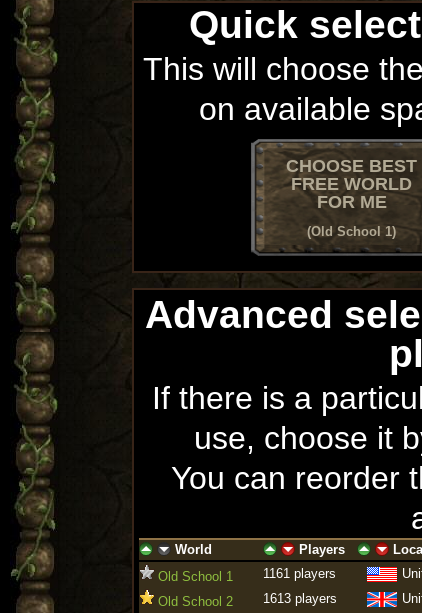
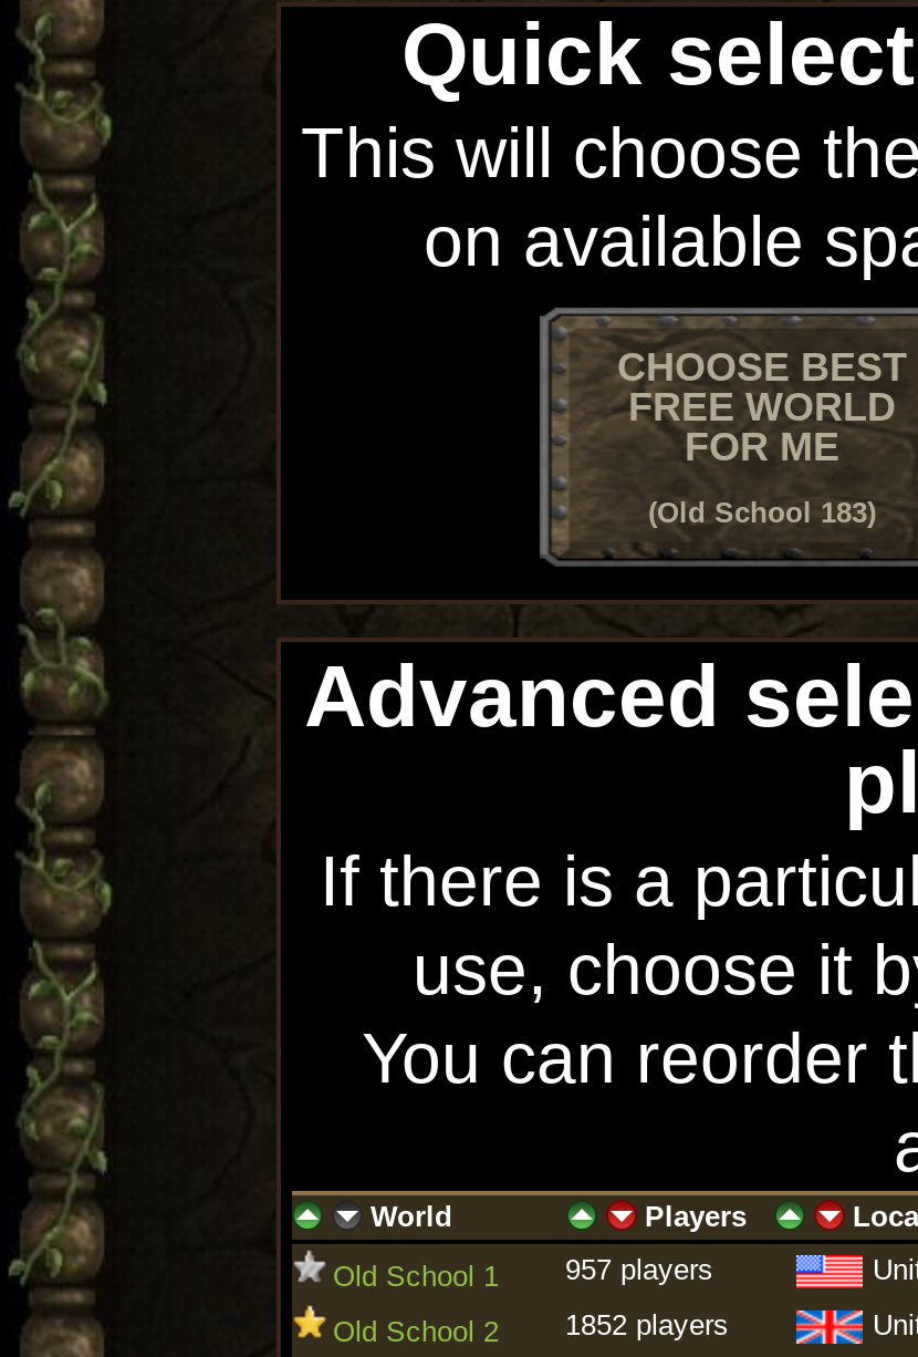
[307,224,396,239] (Old School 1) -> [648,496,876,529] (Old School 183)
[157,566,335,584] Old School 1 1161 players -> [333,1253,713,1293] Old School 1 957 players
[157,591,336,609] Old School 2 1613 players -> [333,1308,729,1348] Old School 2 1852 players

